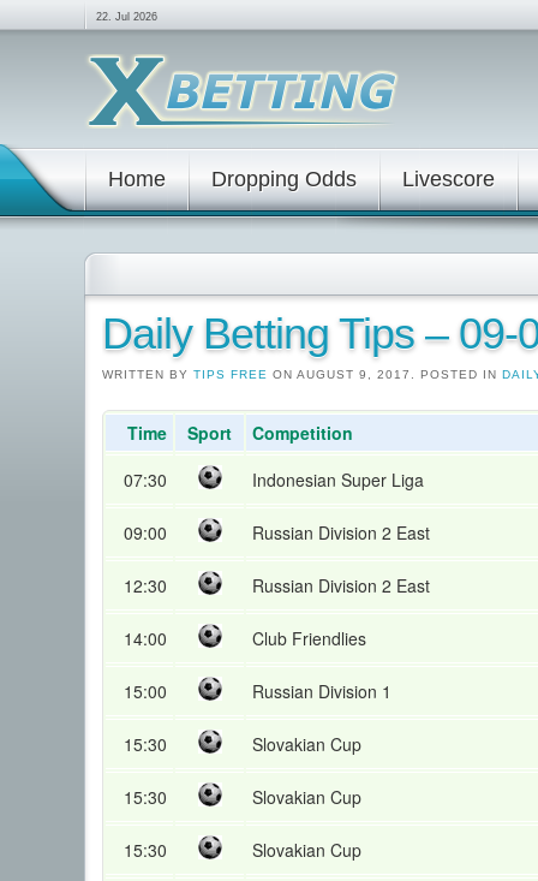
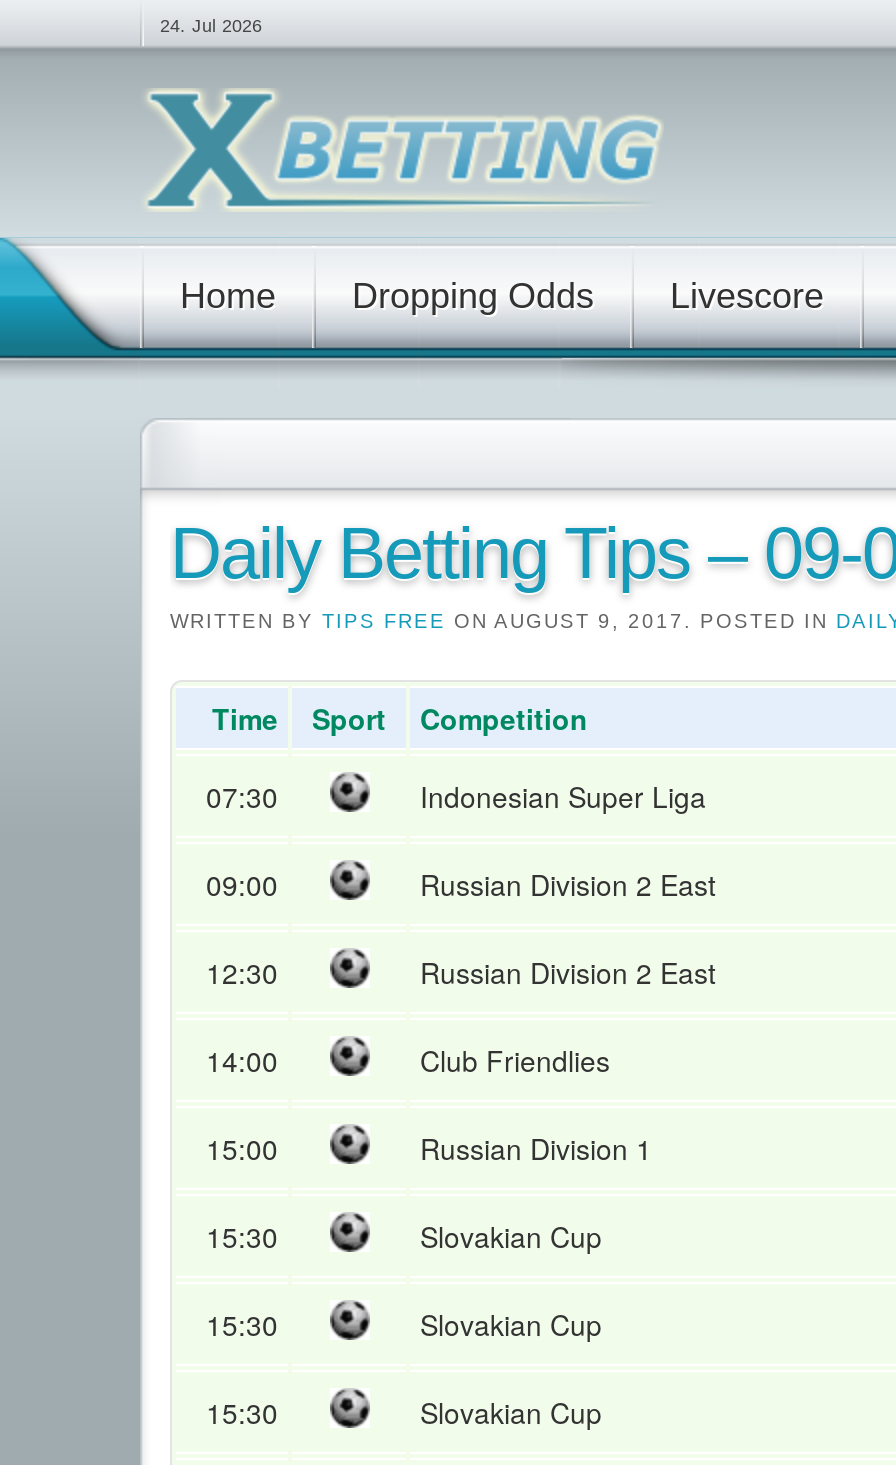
[96,11,157,23] 22. Jul 2026 -> [160,16,262,36] 24. Jul 2026

